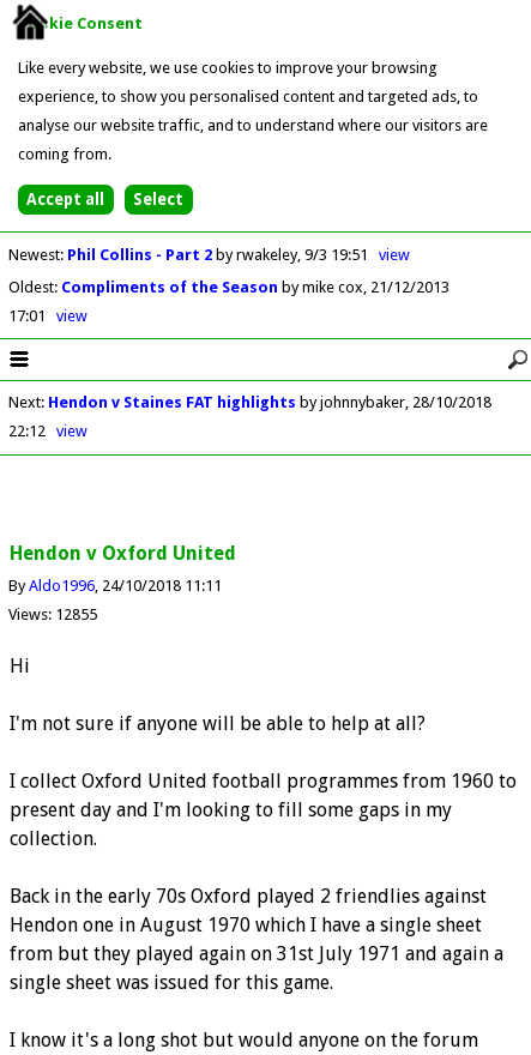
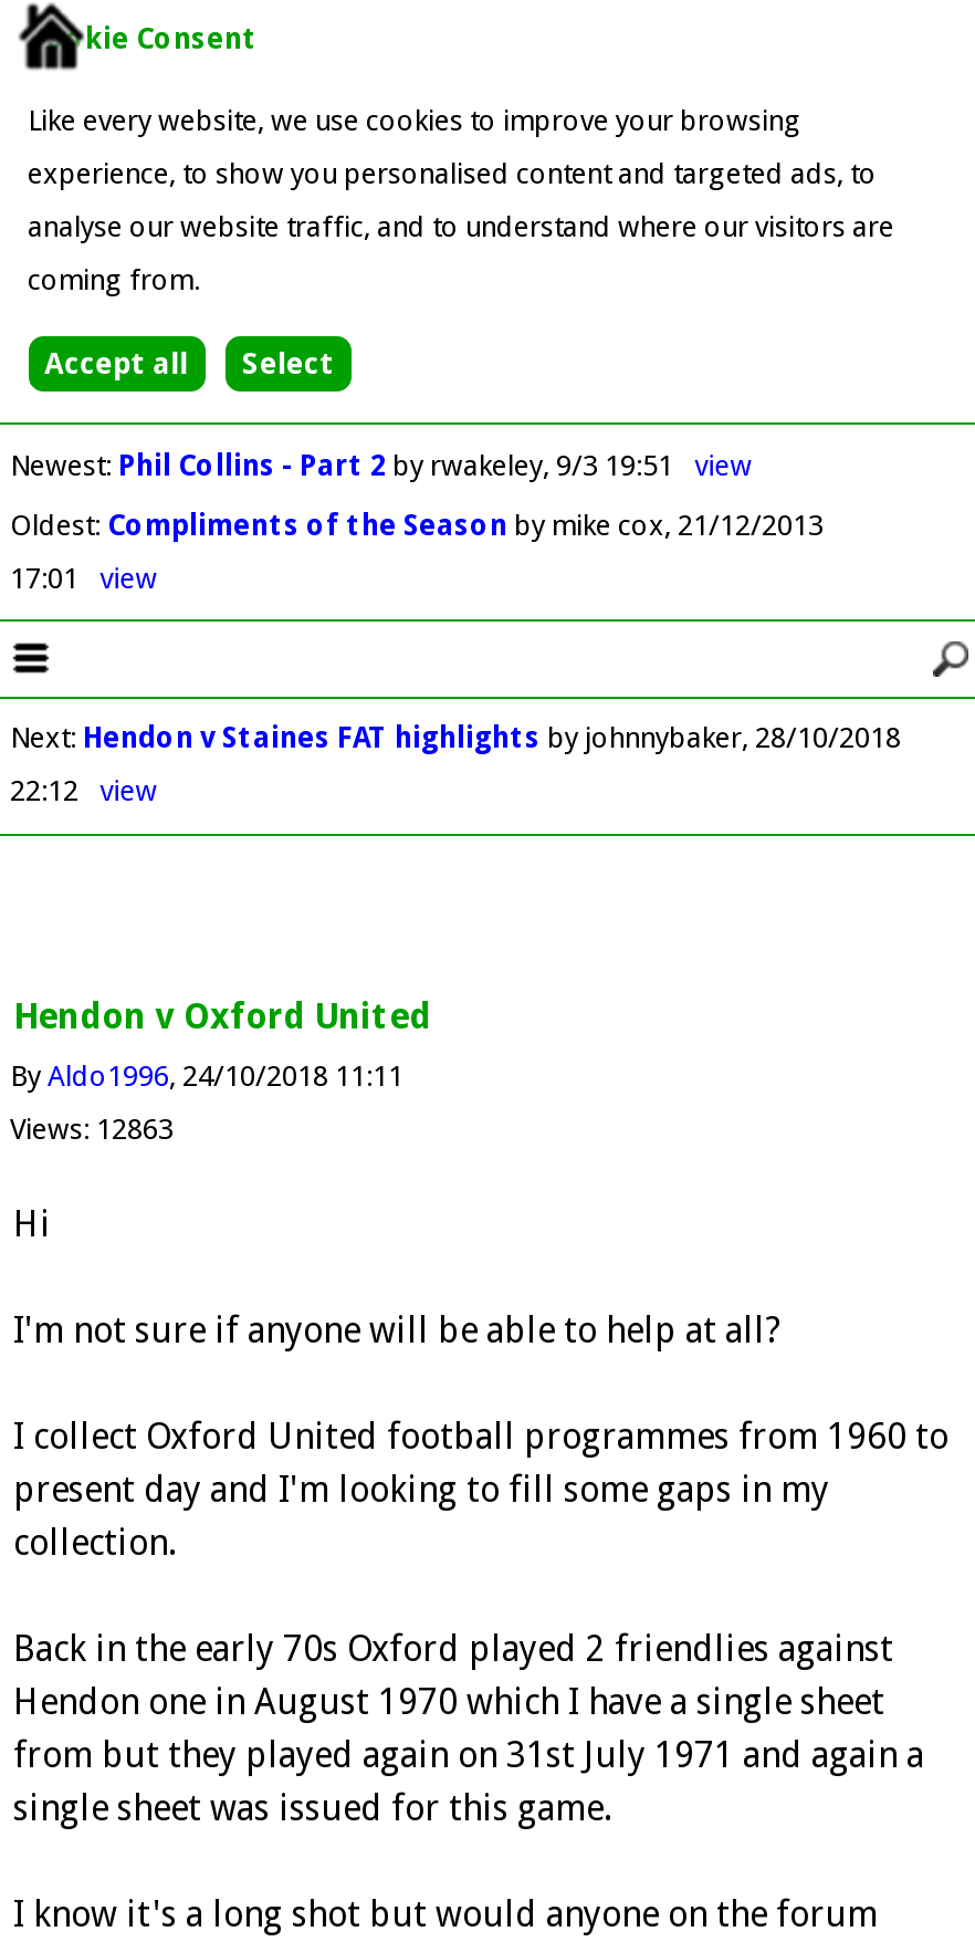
[8,606,96,624] Views: 12855 -> [10,1114,174,1147] Views: 12863

